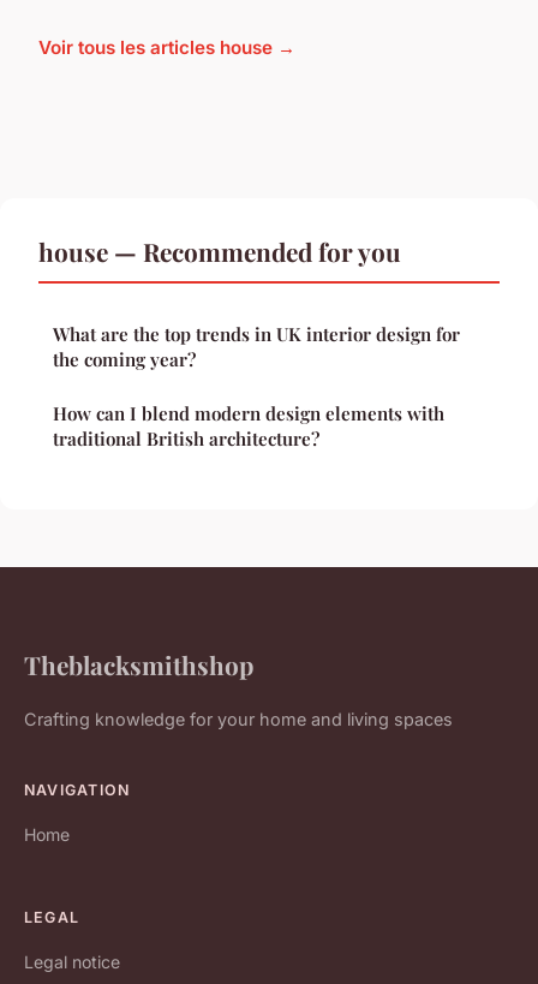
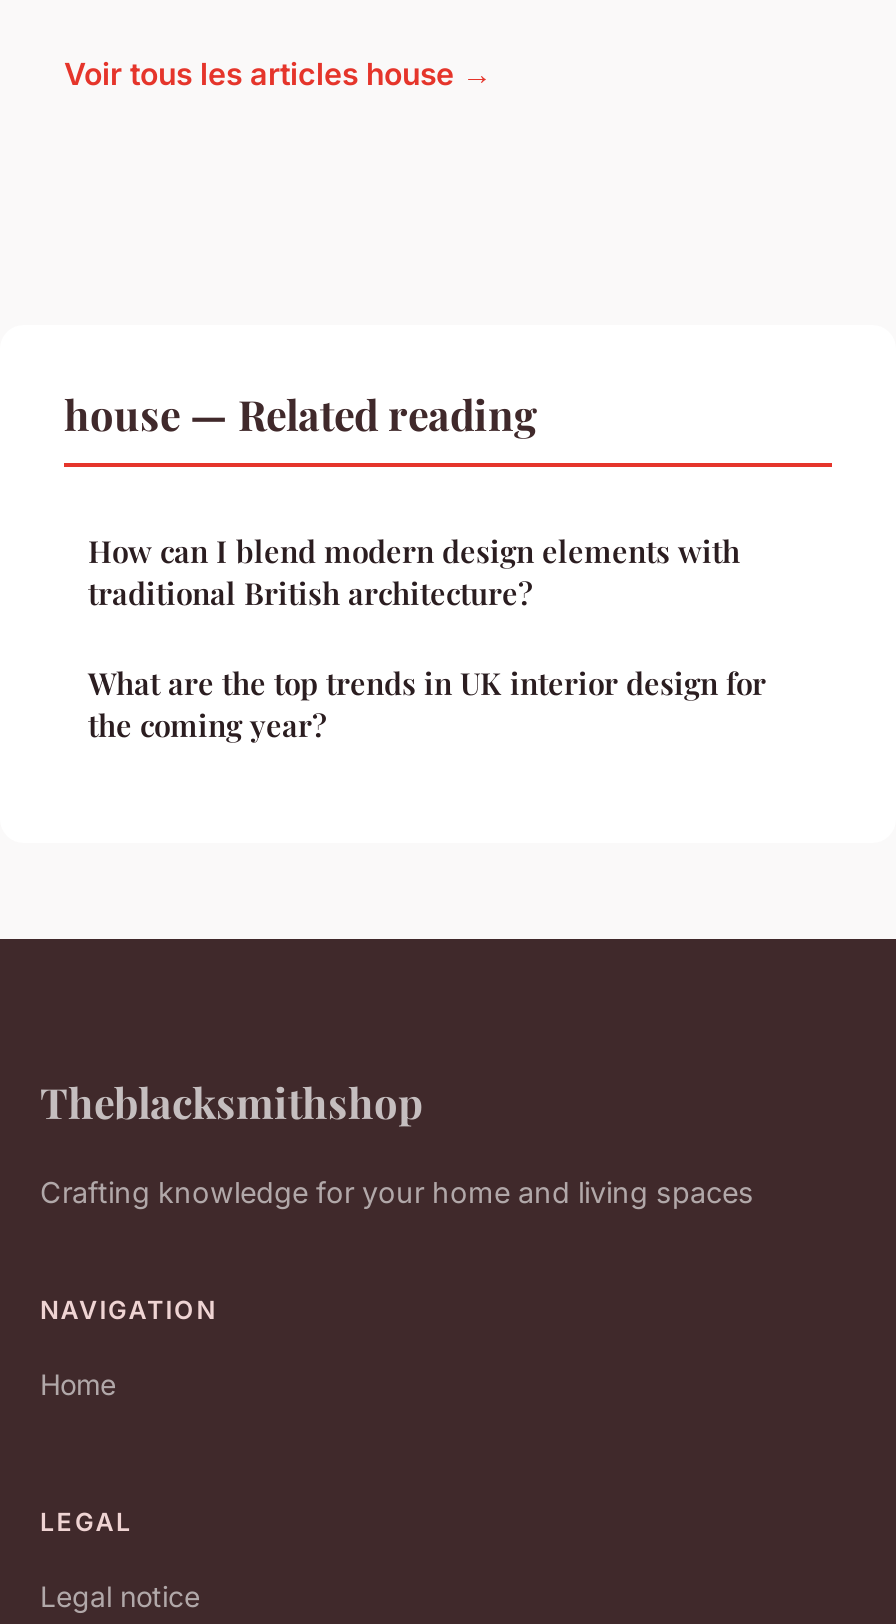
[38,234,401,267] house — Recommended for you -> [64,384,538,440] house — Related reading
moved [53,322,460,371] -> [88,662,766,744]: What are the top trends in UK interior design for | the coming year?
moved [53,401,444,450] -> [88,530,740,612]: How can I blend modern design elements with | traditional British architecture?

